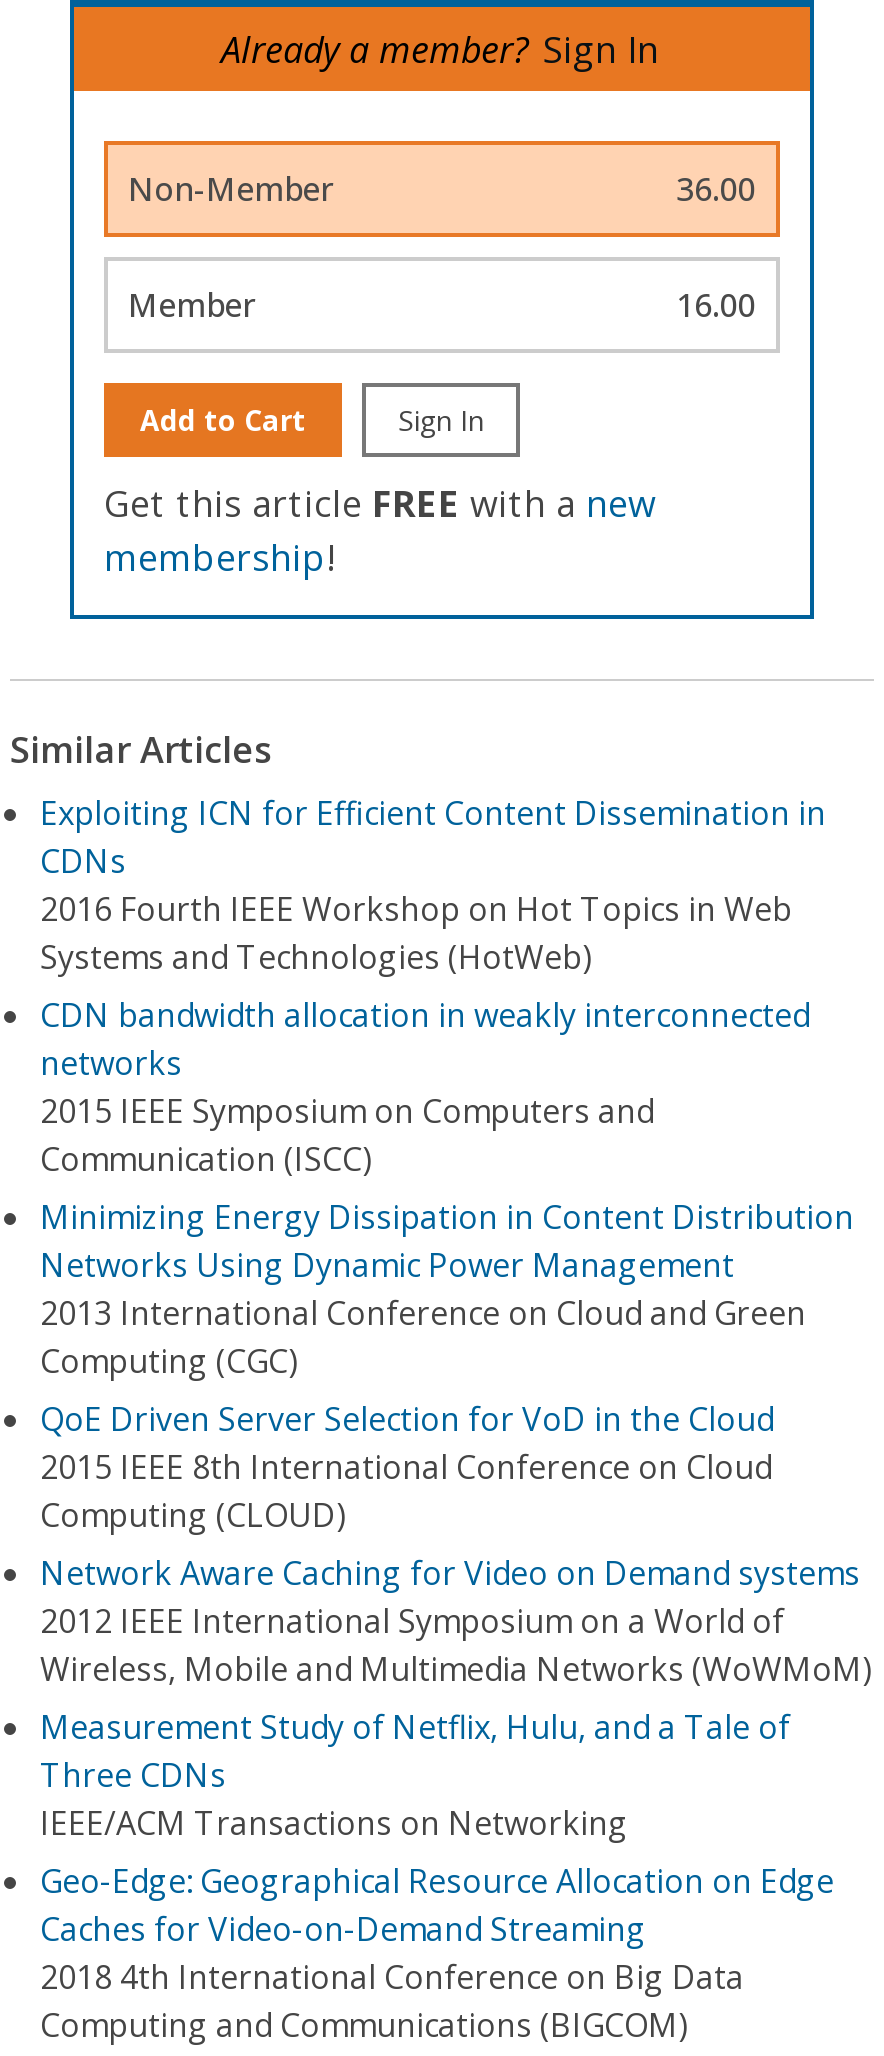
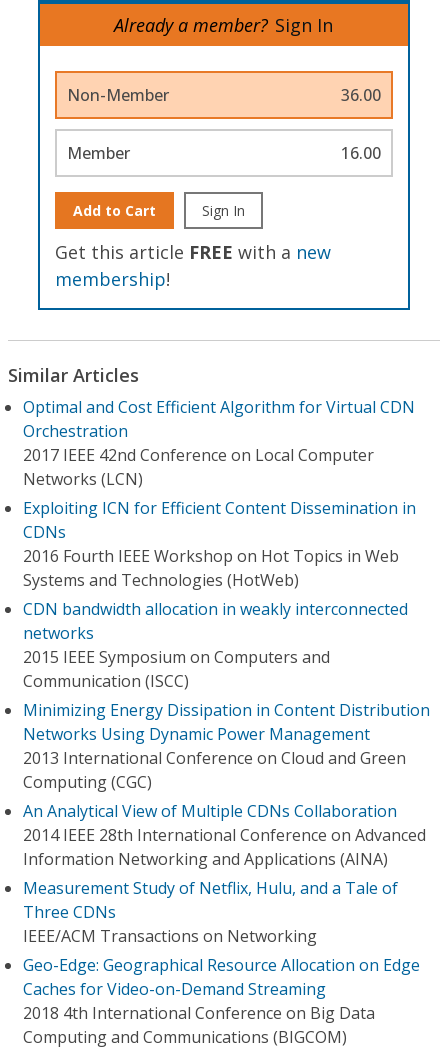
none -> [23,396,415,490] Optimal and Cost Efficient Algorithm for Virtual CDN | Orchestration | 2017 IEEE 42nd Conference on Local Computer | Networks (LCN)
moved [40,791,854,1383] -> [23,497,430,793]: Exploiting ICN for Efficient Content Dissemination in | CDNs | 2016 Fourth IEEE Workshop on Hot Topics in Web | ... | 2013 International Conference on Cloud and Green | Computing (CGC)
[40,1397,872,1691] QoE Driven Server Selection for VoD in the Cloud | 2015 IEEE 8th International Conference on Cloud | Computing (CLOUD) | Network Aware Caching for Video on Demand systems | 2012 IEEE International Symposium on a World of | Wireless, Mobile and Multimedia Networks (WoWMoM) -> [23,800,426,870] An Analytical View of Multiple CDNs Collaboration | 2014 IEEE 28th International Conference on Advanced | Information Networking and Applications (AINA)

